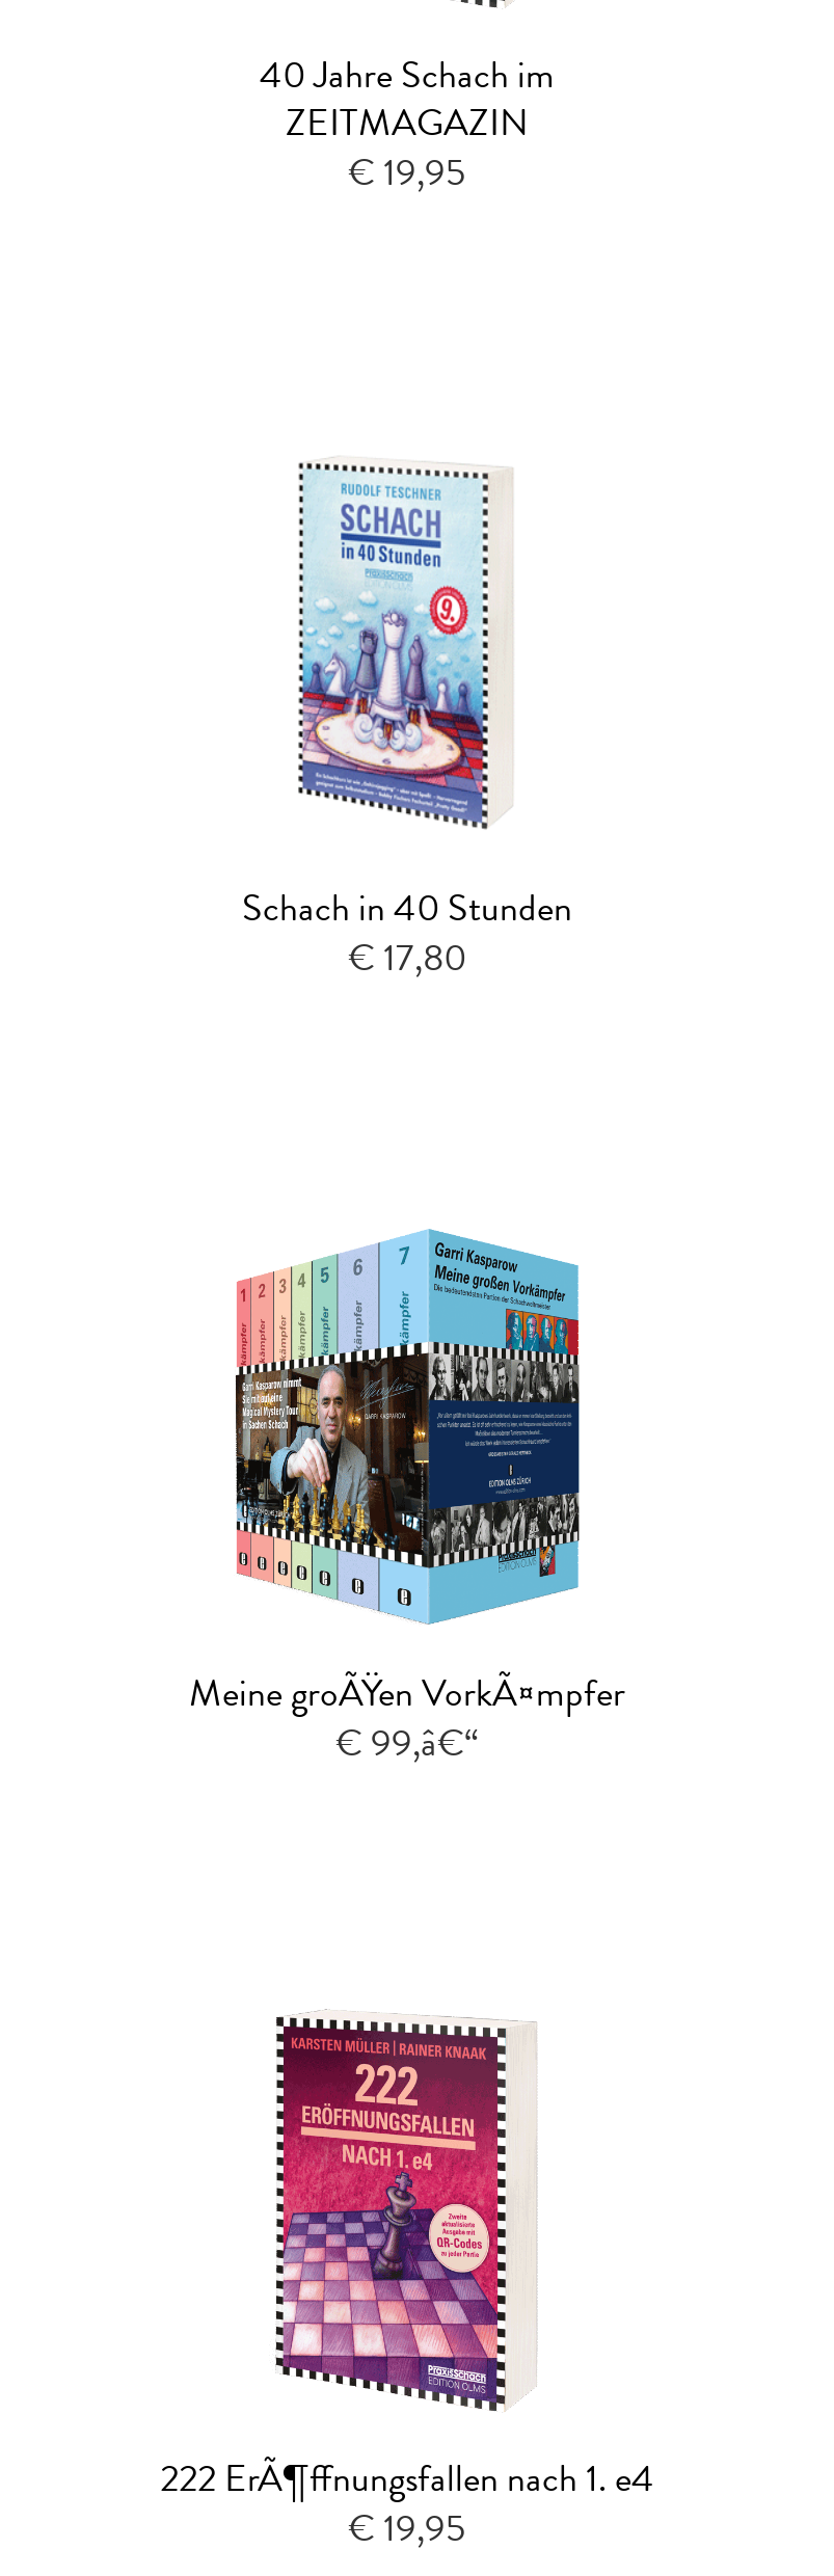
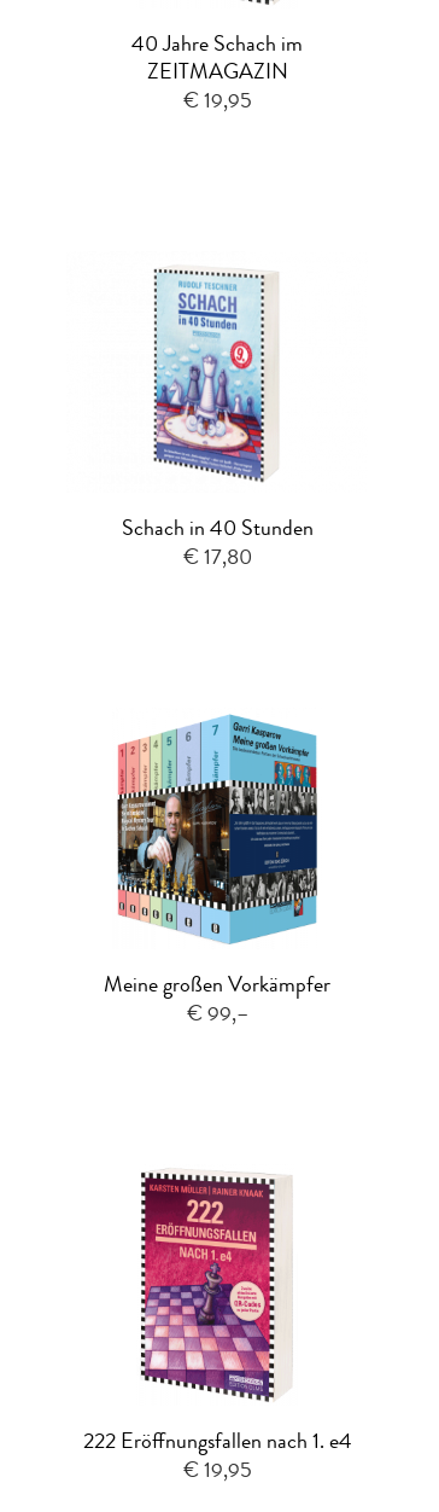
[189,1678,625,1765] Meine groÃŸen VorkÃ¤mpfer | € 99,â€“ -> [104,975,330,1026] Meine großen Vorkämpfer | € 99,–
[160,2463,654,2500] 222 ErÃ¶ffnungsfallen nach 1. e4 -> [83,1432,352,1453] 222 Eröffnungsfallen nach 1. e4

